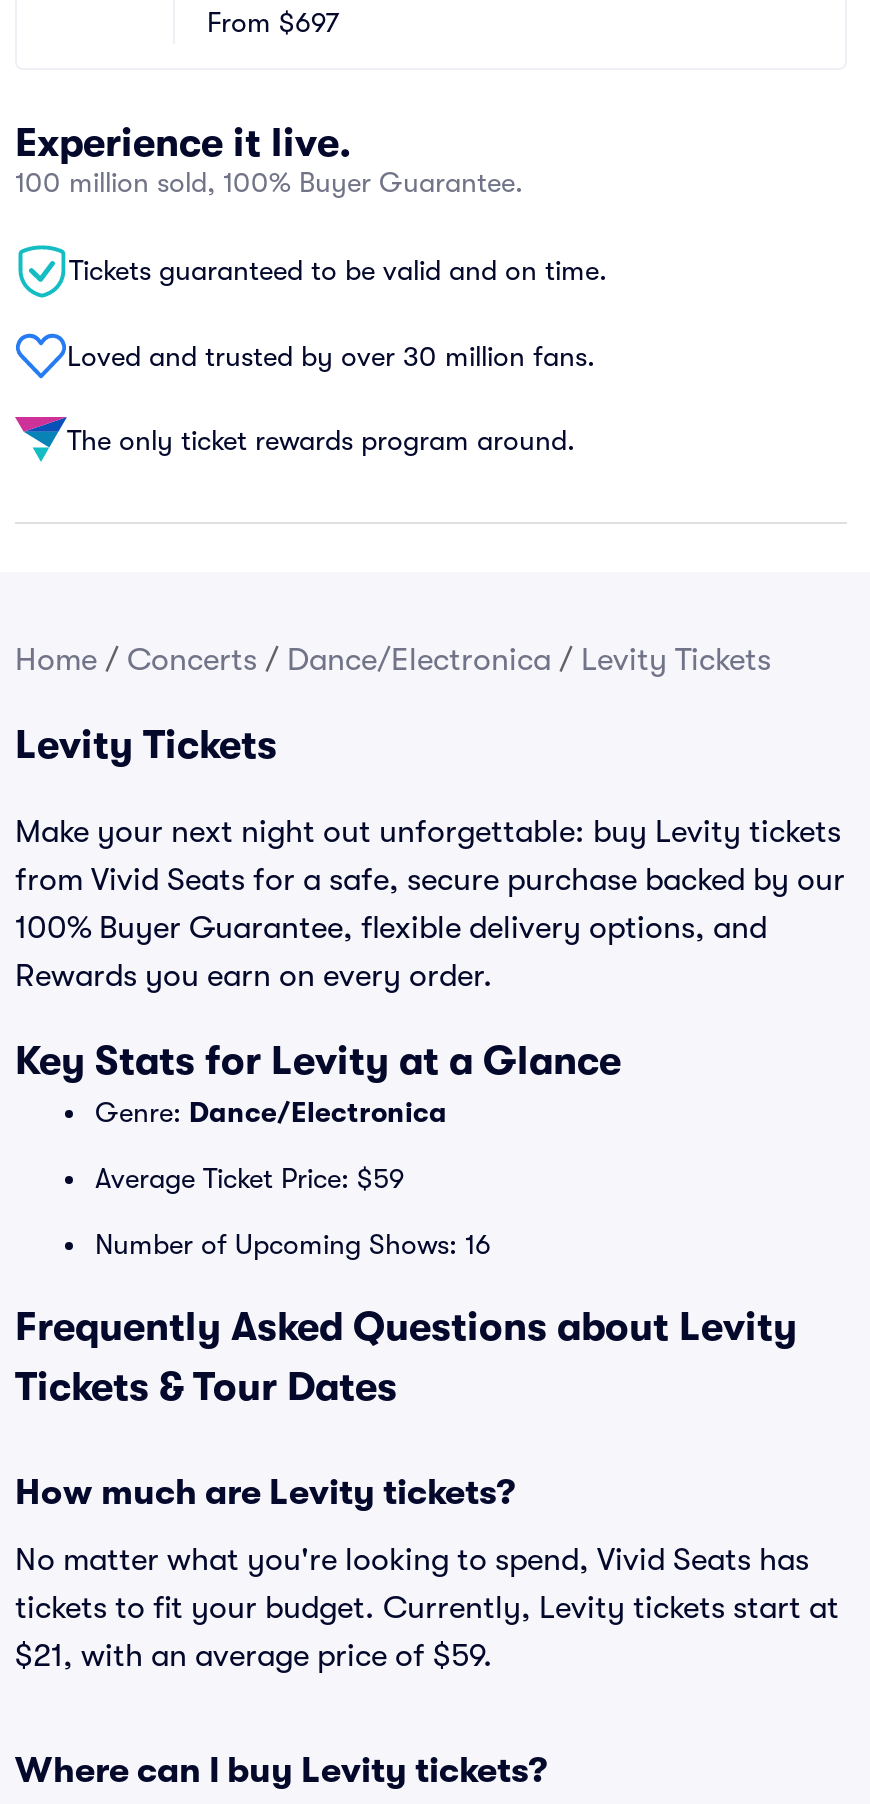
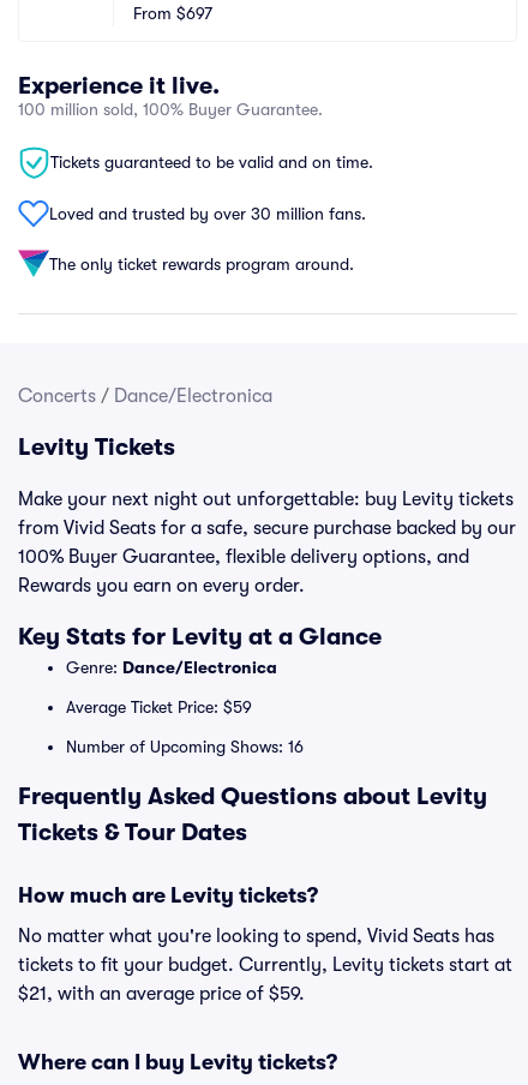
[15,642,771,678] Home / Concerts / Dance/Electronica / Levity Tickets -> [18,385,272,407] Concerts / Dance/Electronica

